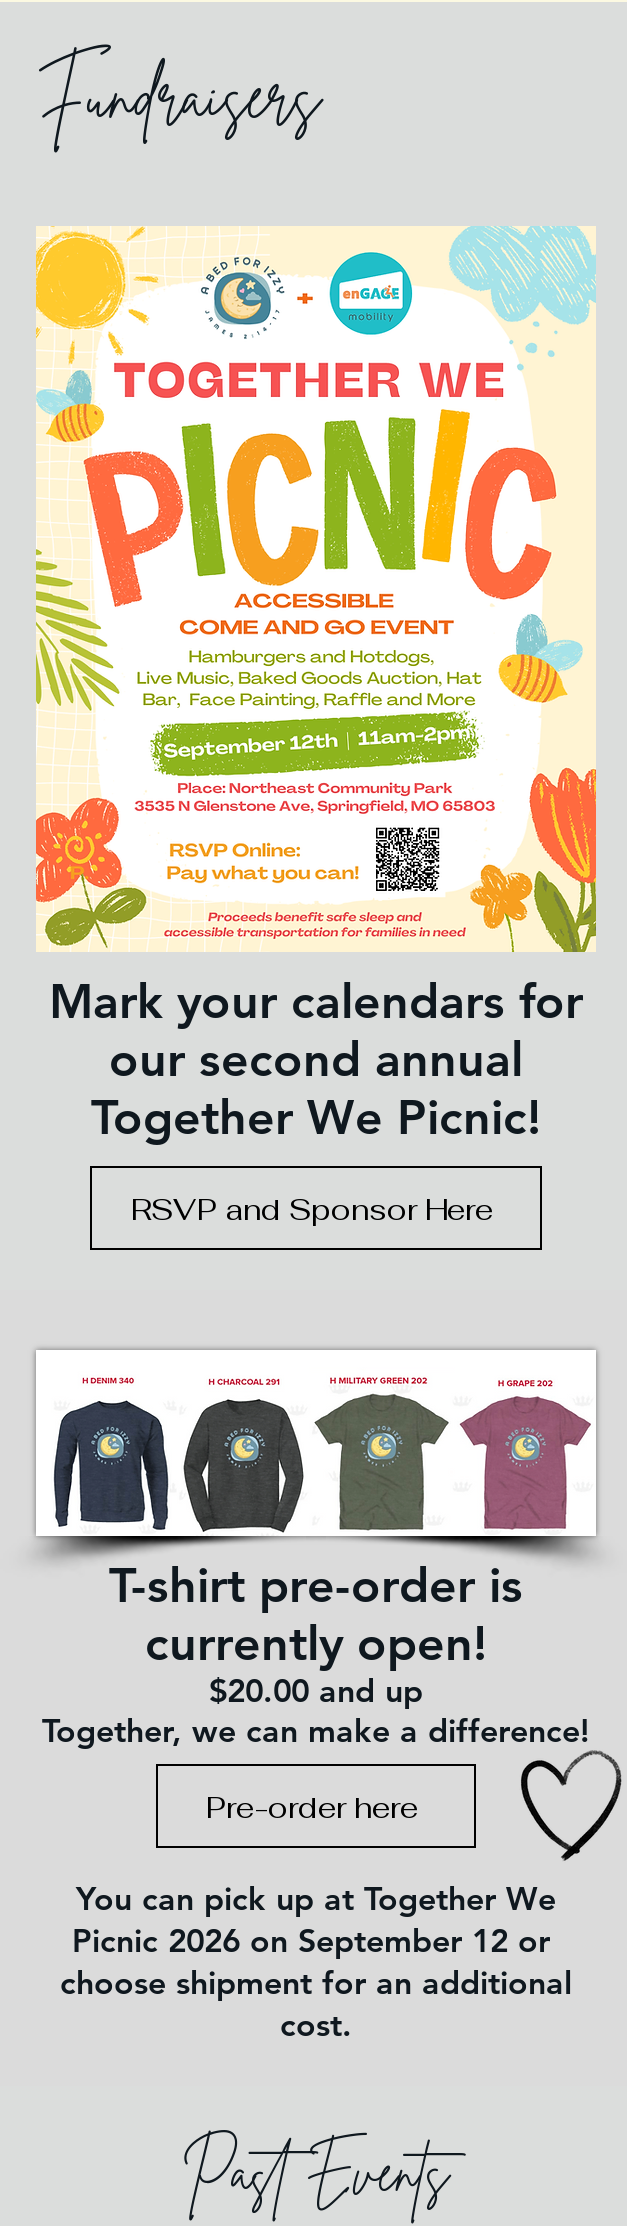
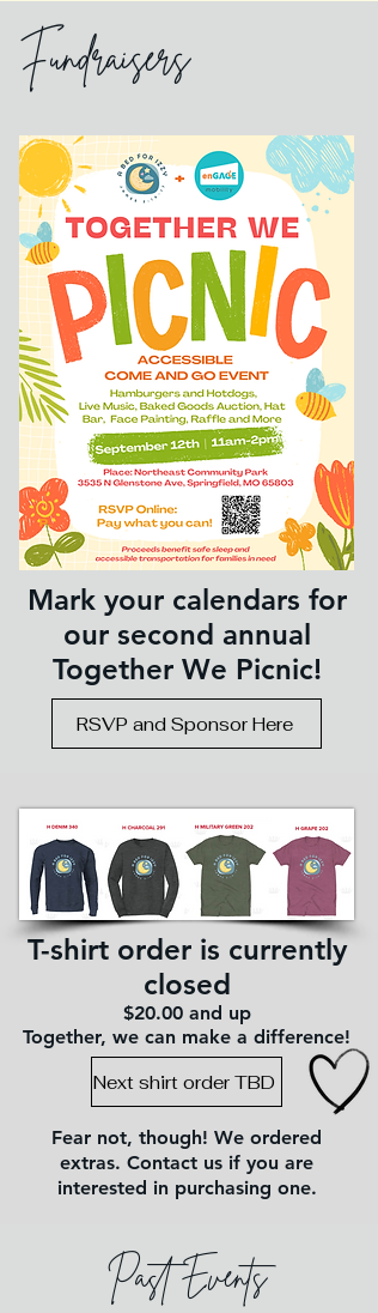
[109,1556,523,1672] T-shirt pre-order is | currently open! -> [27,932,346,1002] T-shirt order is currently | closed
[206,1787,418,1825] Pre-order here -> [93,1070,275,1093] Next shirt order TBD
[60,1880,572,2044] You can pick up at Together We | Picnic 2026 on September 12 or | choose shipment for an additional | cost. -> [51,1126,322,1199] Fear not, though! We ordered | extras. Contact us if you are | interested in purchasing one.

